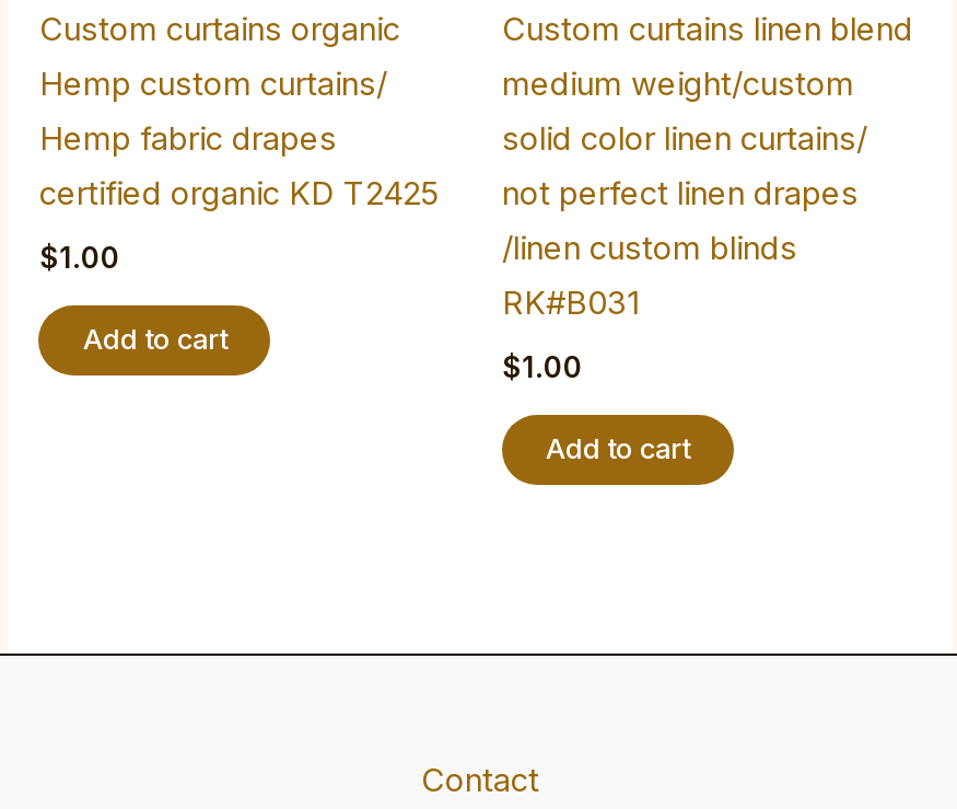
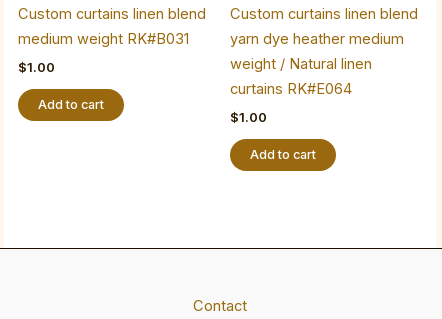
[39,11,440,215] Custom curtains organic | Hemp custom curtains/ | Hemp fabric drapes | certified organic KD T2425 -> [18,5,206,48] Custom curtains linen blend | medium weight RK#B031
[502,66,867,324] medium weight/custom | solid color linen curtains/ | not perfect linen drapes | /linen custom blinds | RK#B031 -> [230,30,404,98] yarn dye heather medium | weight / Natural linen | curtains RK#E064

